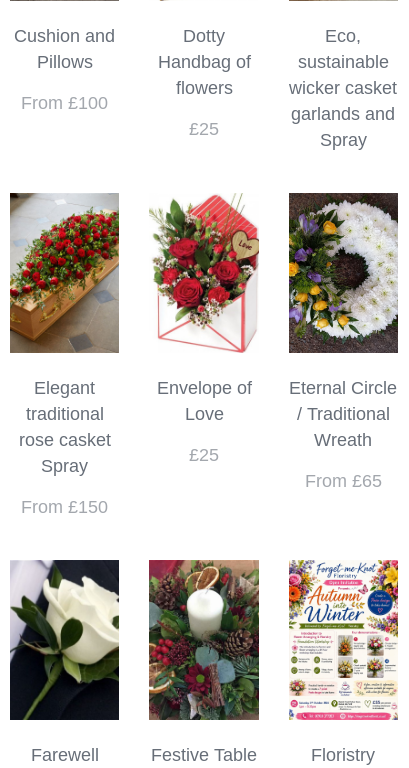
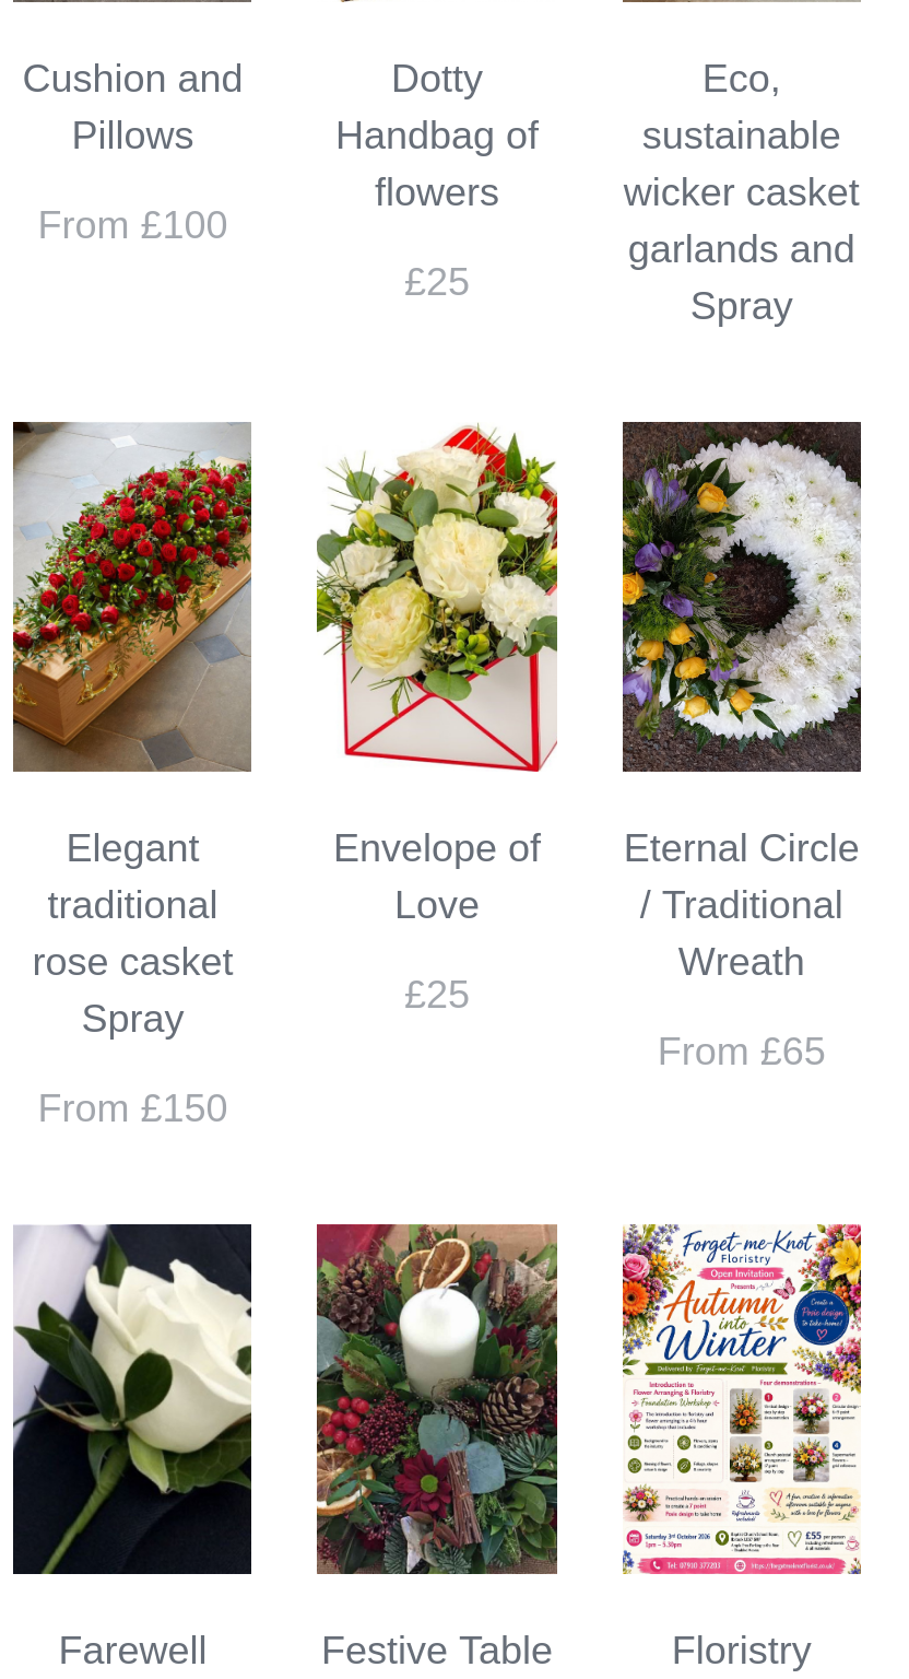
[149,193,259,353] [image] -> [315,426,559,774] [image]

